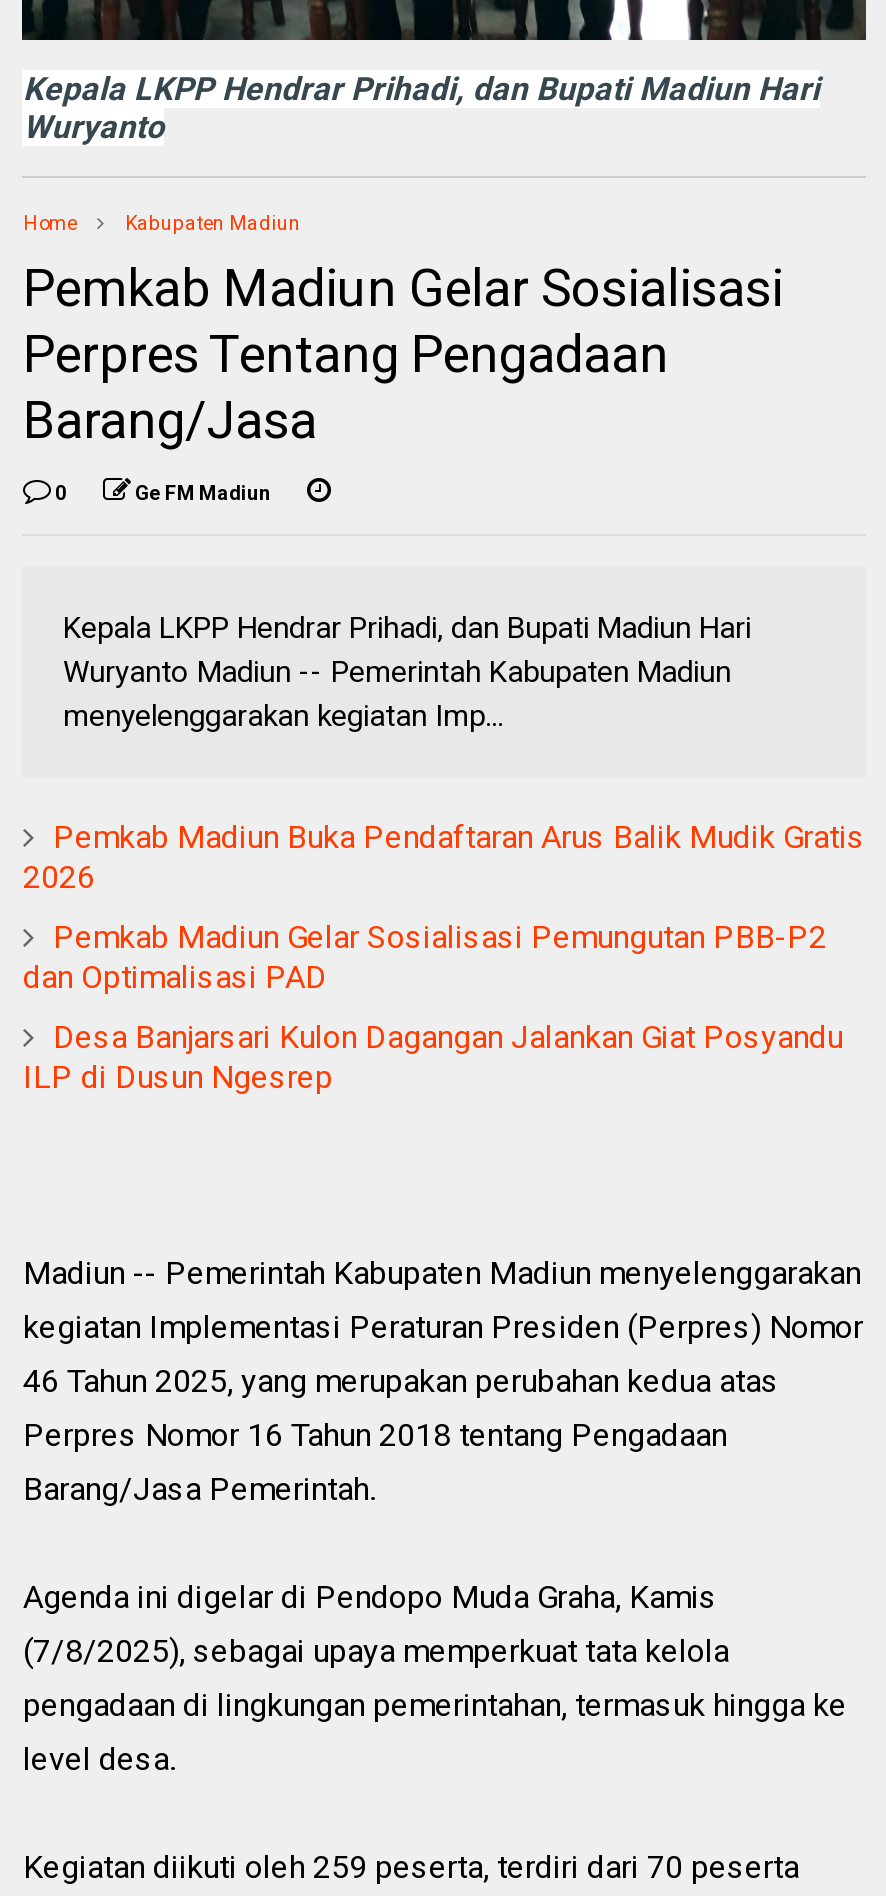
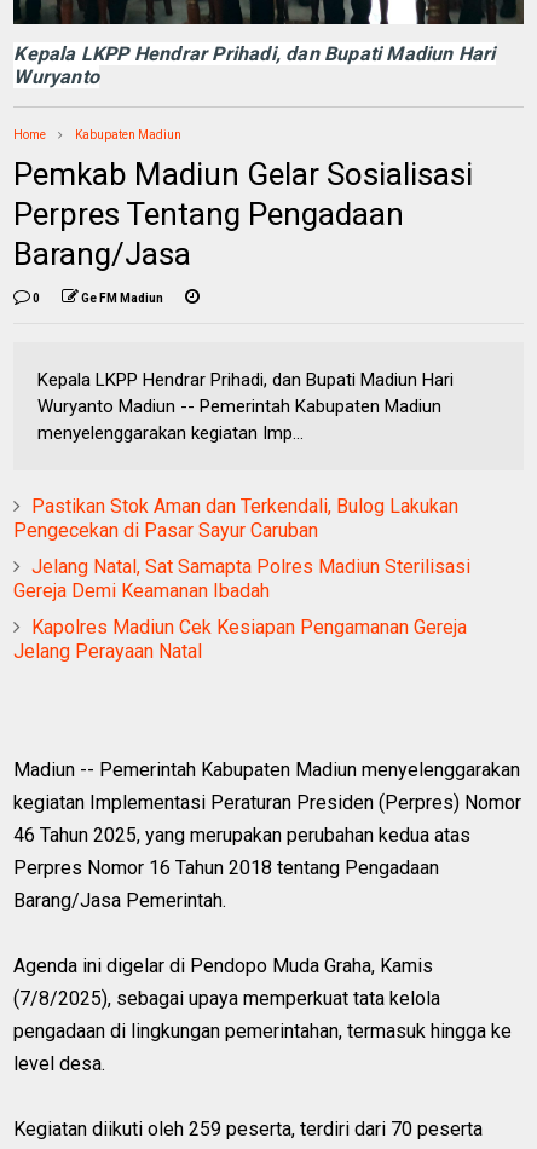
[23,819,865,897] Pemkab Madiun Buka Pendaftaran Arus Balik Mudik Gratis | 2026 -> [14,495,459,542] Pastikan Stok Aman dan Terkendali, Bulog Lakukan | Pengecekan di Pasar Sayur Caruban
[23,919,827,997] Pemkab Madiun Gelar Sosialisasi Pemungutan PBB-P2 | dan Optimalisasi PAD -> [14,556,471,603] Jelang Natal, Sat Samapta Polres Madiun Sterilisasi | Gereja Demi Keamanan Ibadah
[23,1019,843,1097] Desa Banjarsari Kulon Dagangan Jalankan Giat Posyandu | ILP di Dusun Ngesrep -> [14,616,467,663] Kapolres Madiun Cek Kesiapan Pengamanan Gereja | Jelang Perayaan Natal

